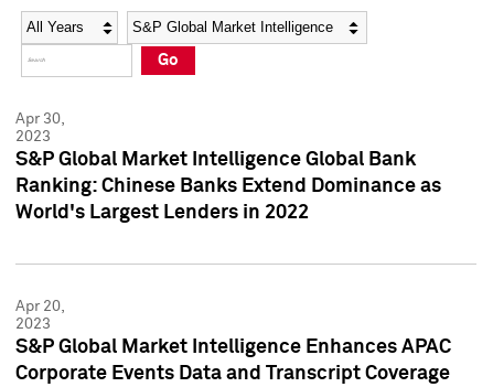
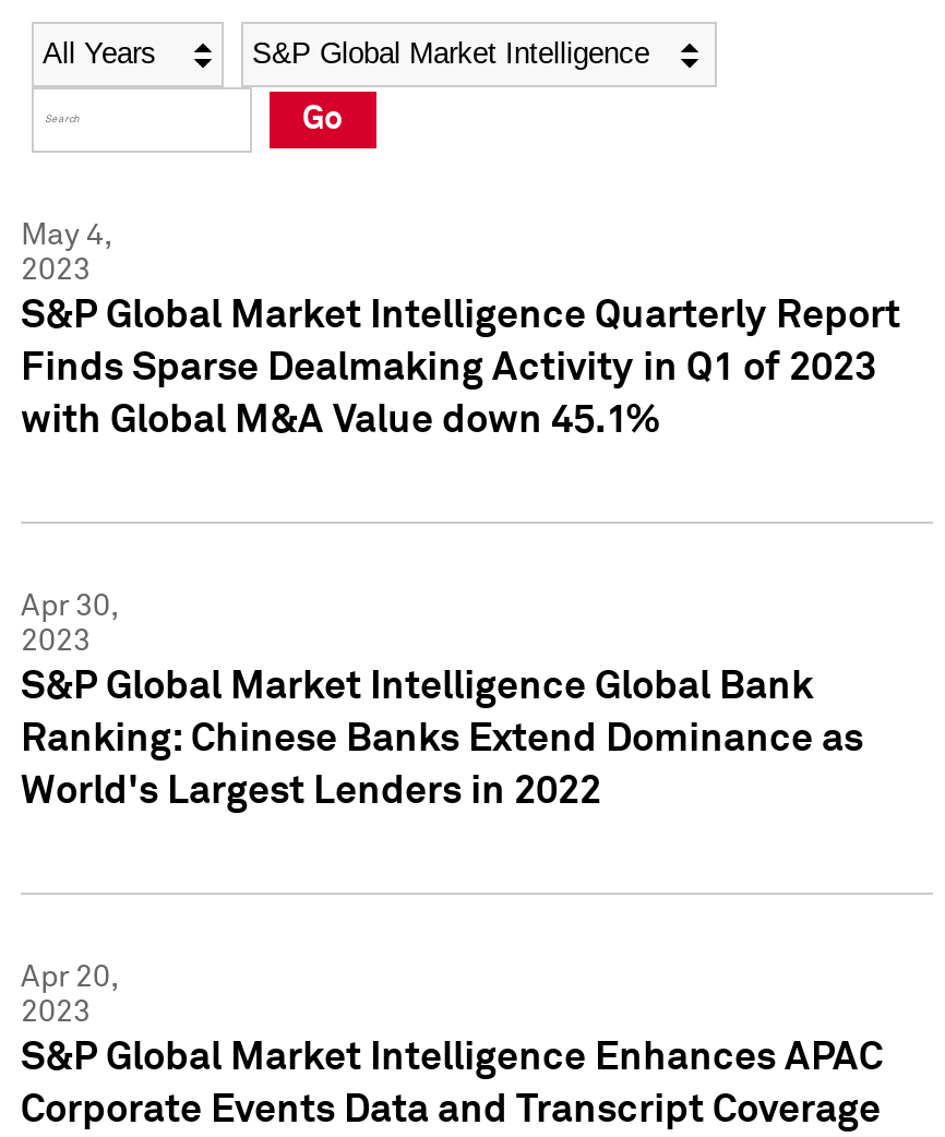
none -> [21,220,900,441] May 4, | 2023 | S&P Global Market Intelligence Quarterly Report | Finds Sparse Dealmaking Activity in Q1 of 2023 | with Global M&A Value down 45.1%

